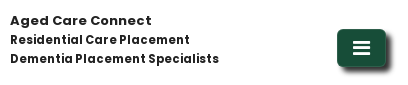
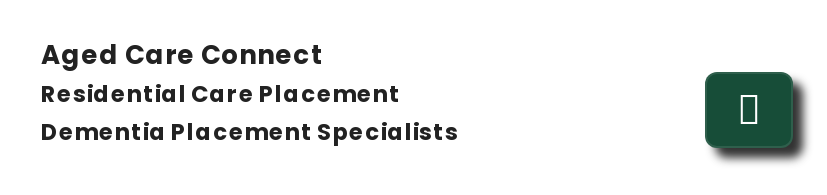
[336,28,371,73] [image] -> [695,72,761,158] [image]

